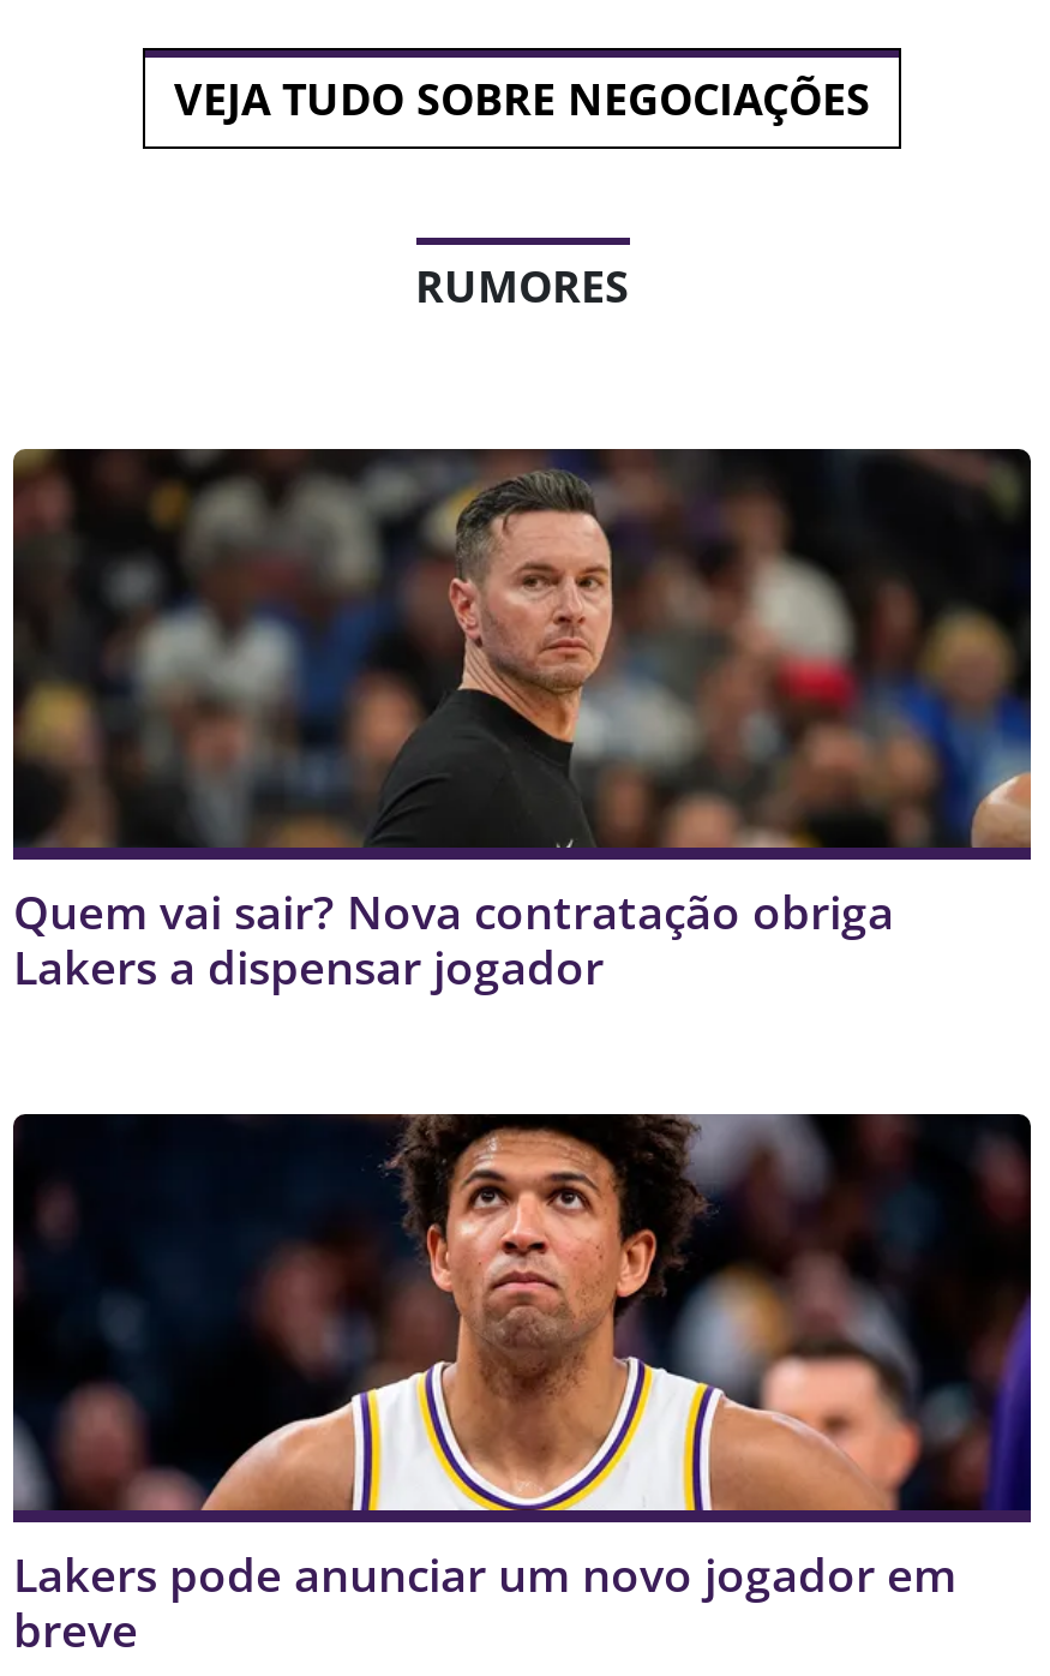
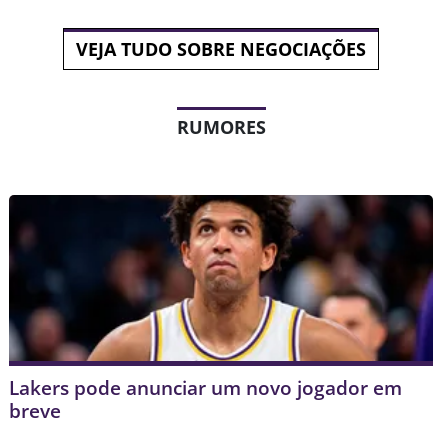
[11,447,1033,998] [image] | Quem vai sair? Nova contratação obriga | Lakers a dispensar jogador -> none

